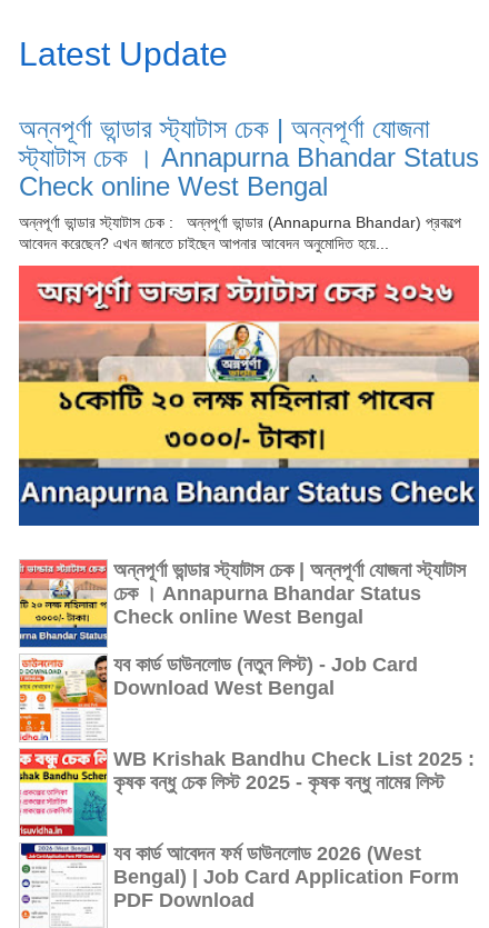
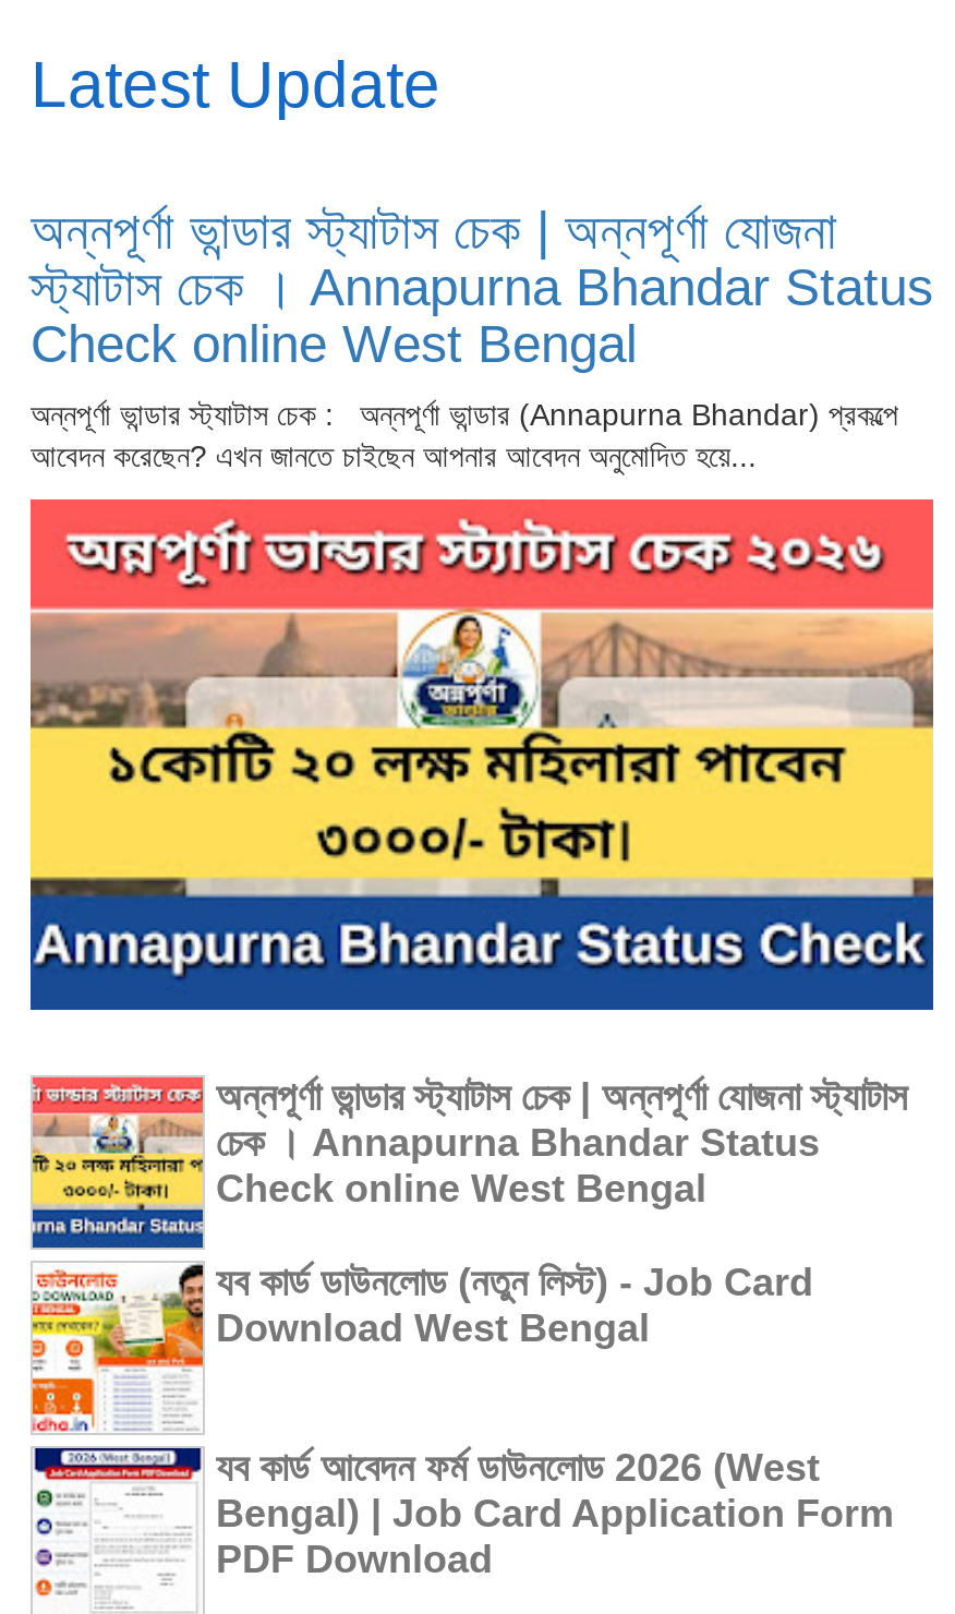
[19,748,475,837] [image] | WB Krishak Bandhu Check List 2025 : | কৃষক বন্ধু চেক লিস্ট 2025 - কৃষক বন্ধু নামের লিস্ট -> none

